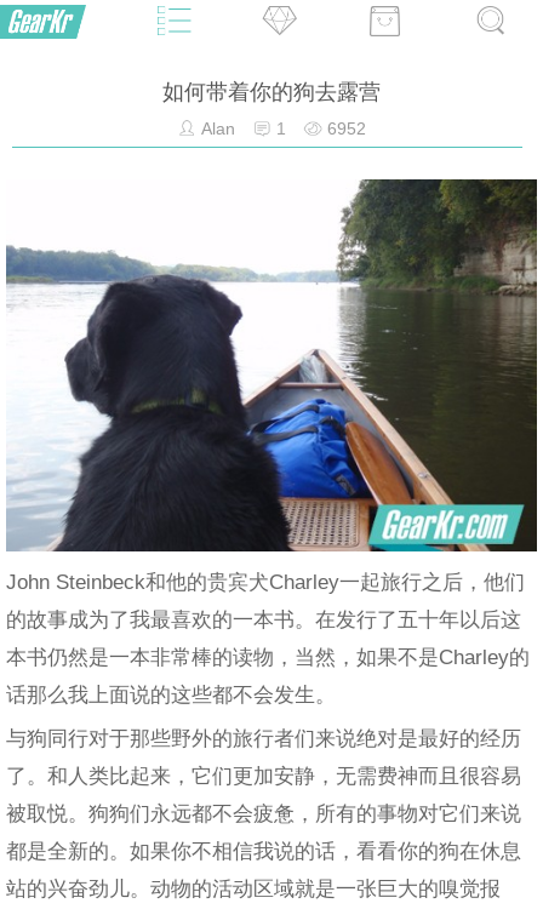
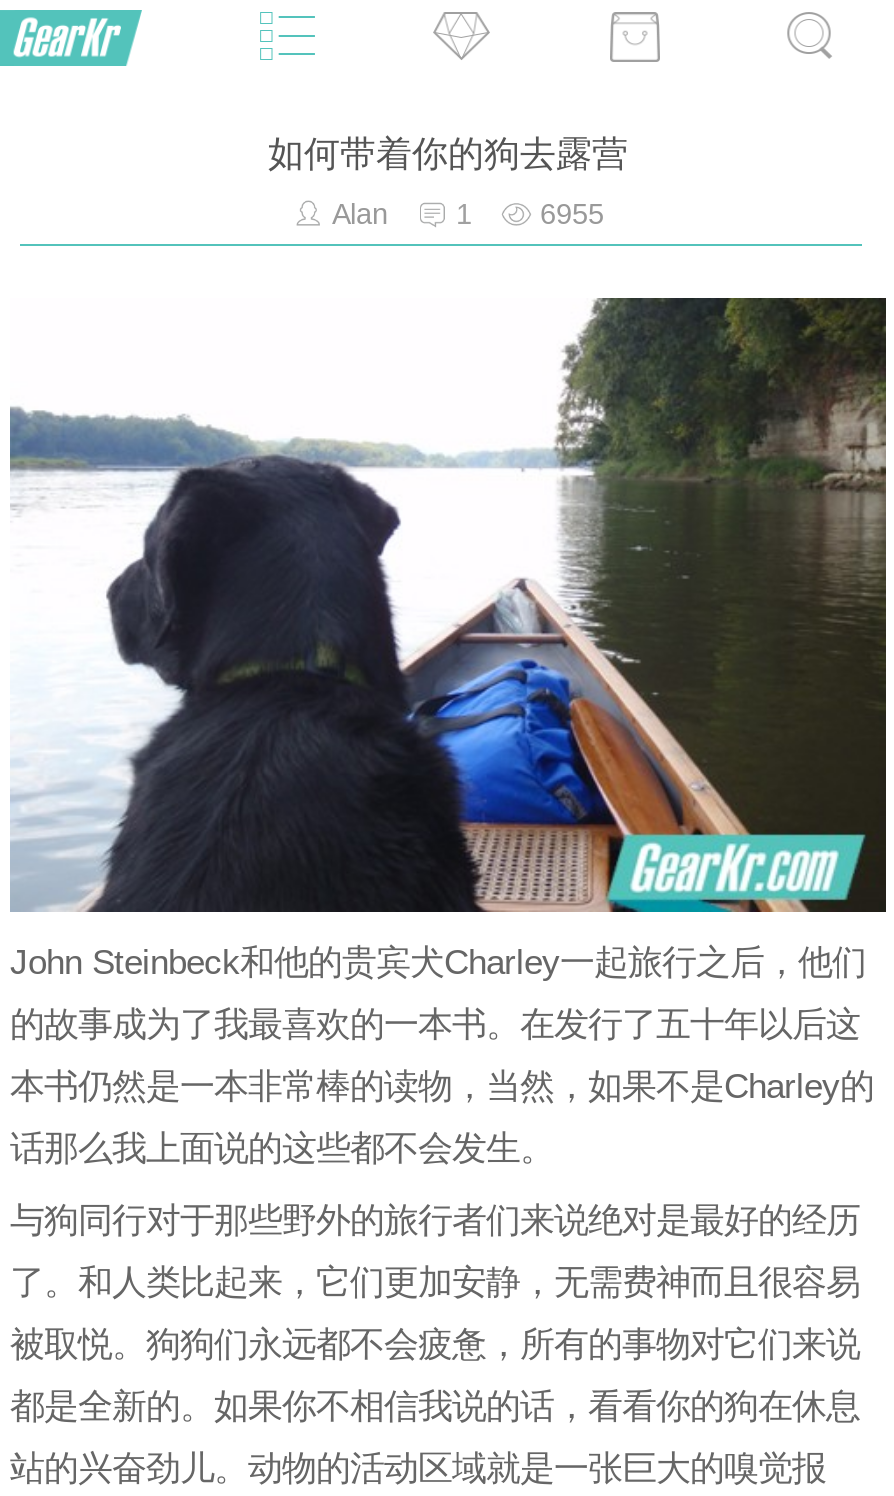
[276,119,366,138] 1 6952 -> [456,198,604,230] 1 6955

